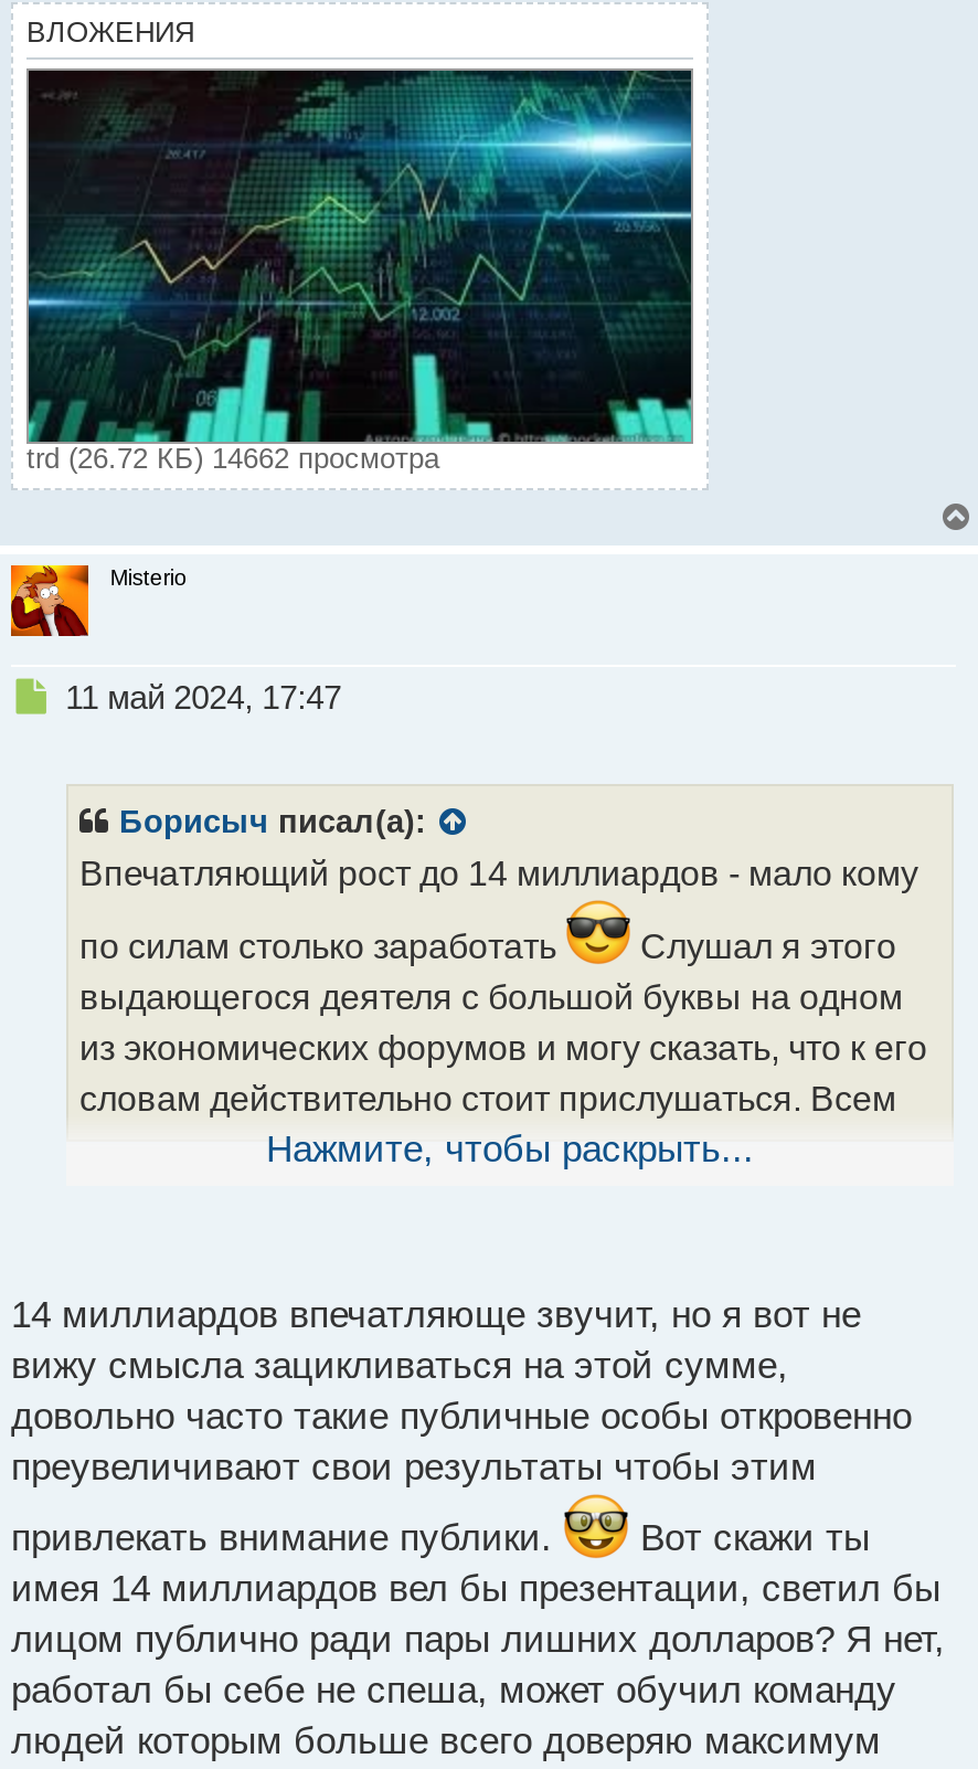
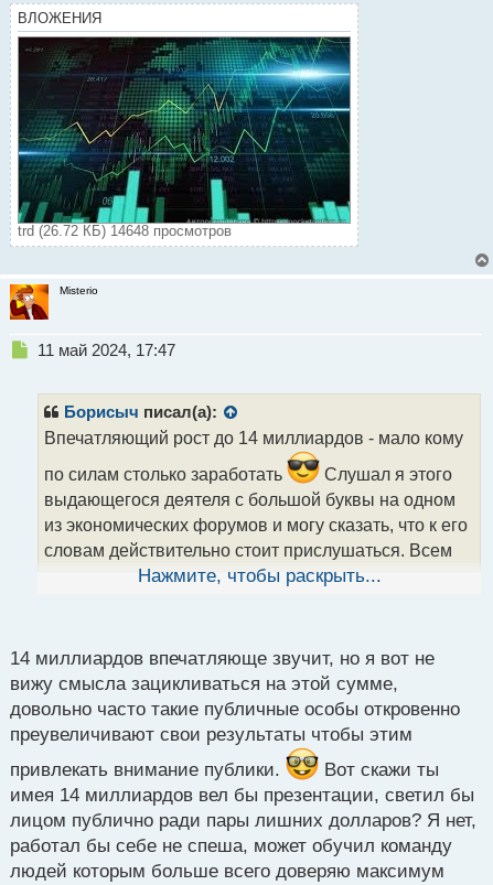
[26,441,439,474] trd (26.72 КБ) 14662 просмотра -> [18,222,232,239] trd (26.72 КБ) 14648 просмотров

